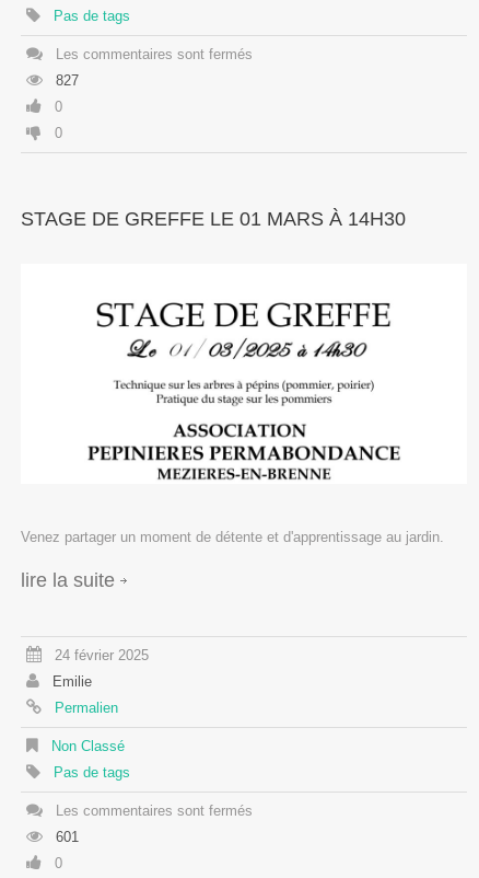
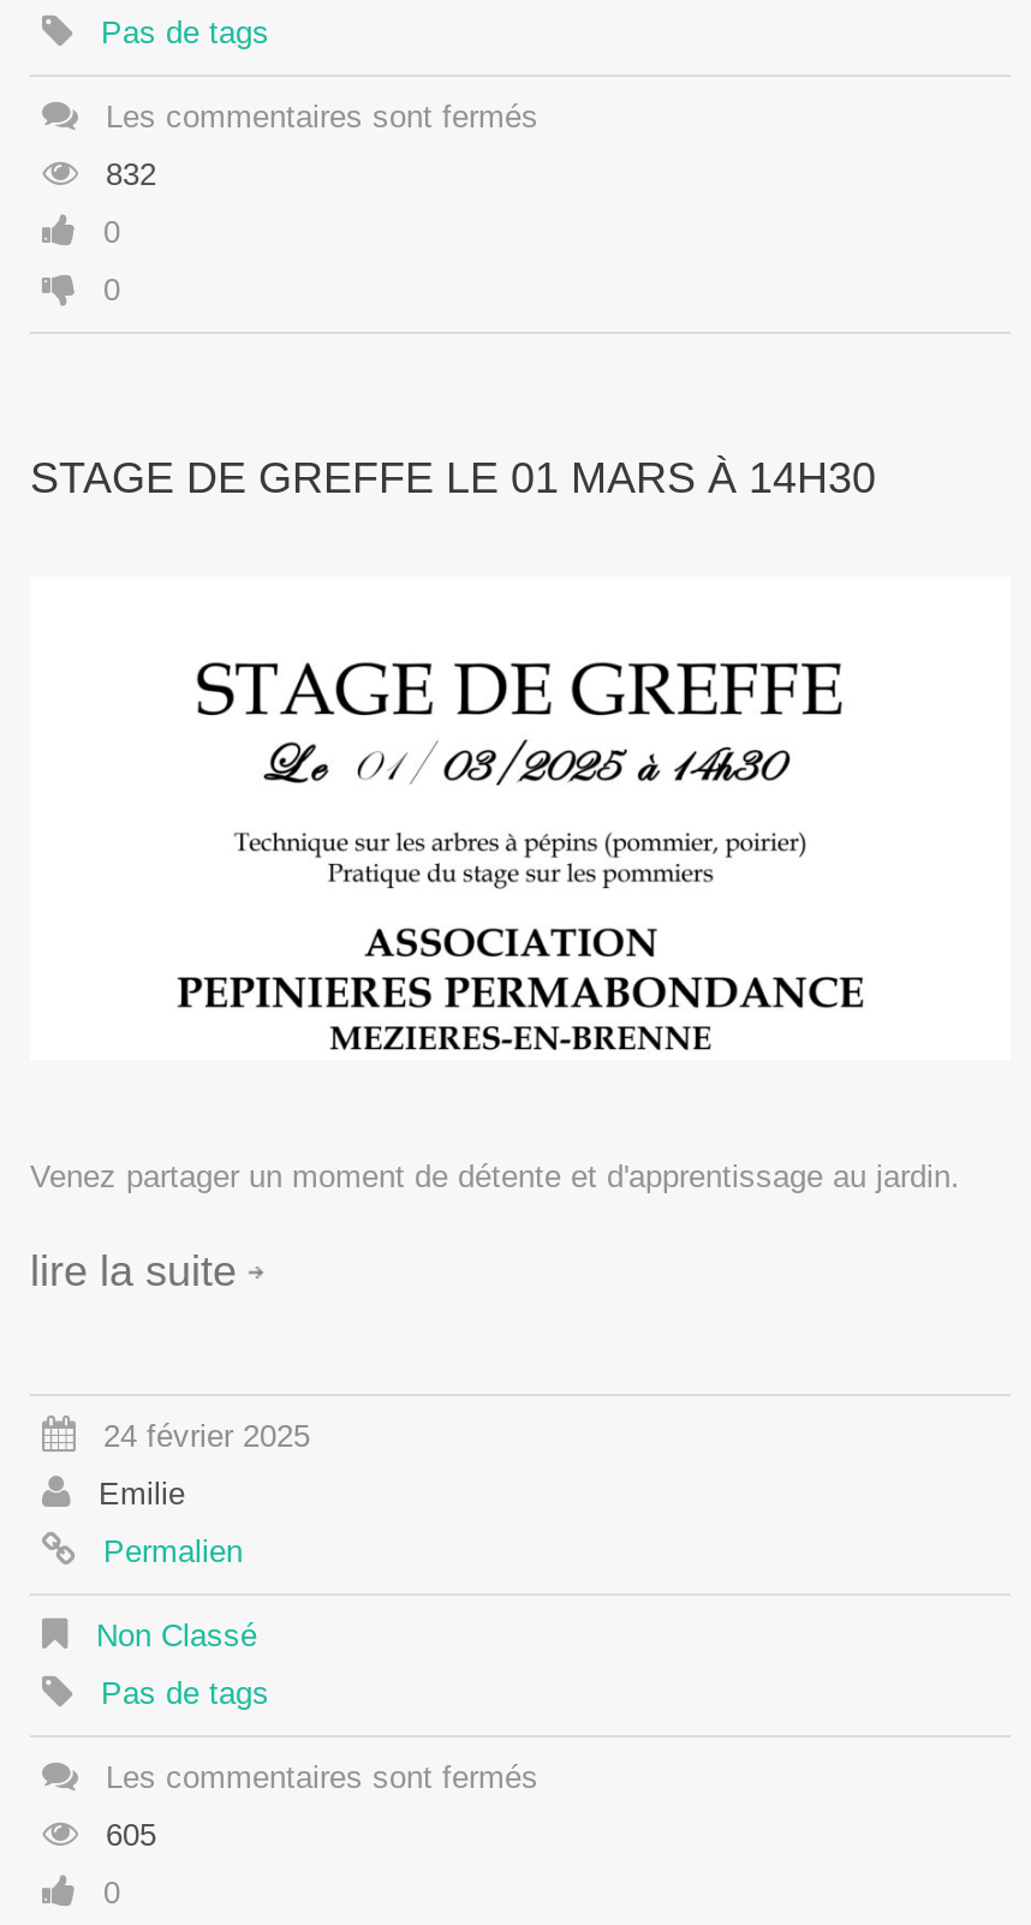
[51,72,78,89] 827 -> [96,156,156,192] 832
[51,828,78,845] 601 -> [96,1816,156,1852] 605

